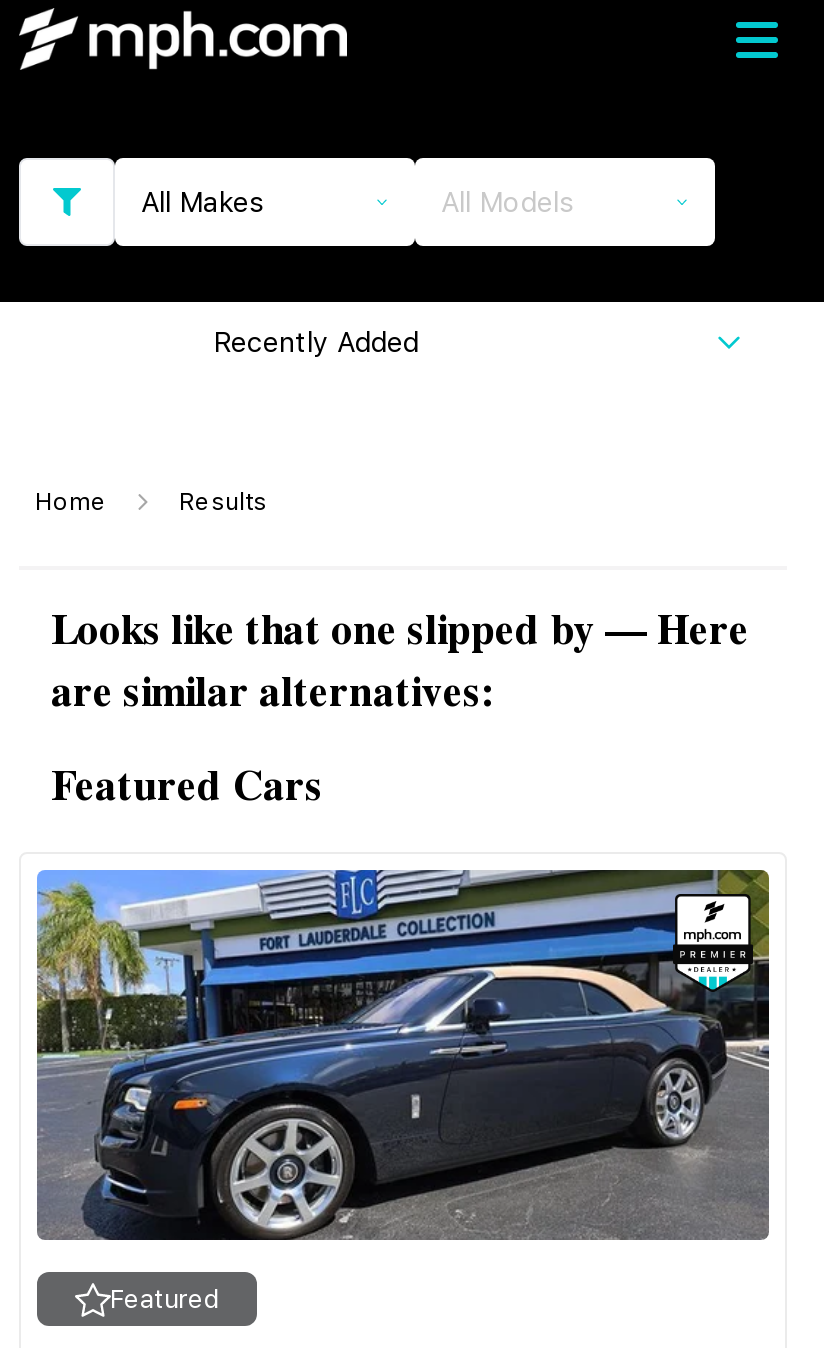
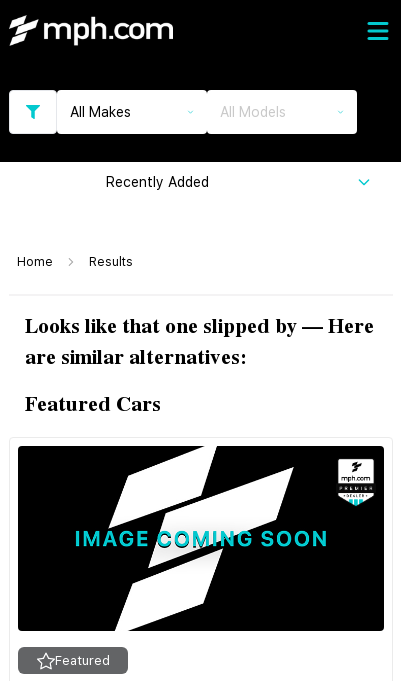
[35,868,771,1242] [image] -> [17,445,385,632] [image]

